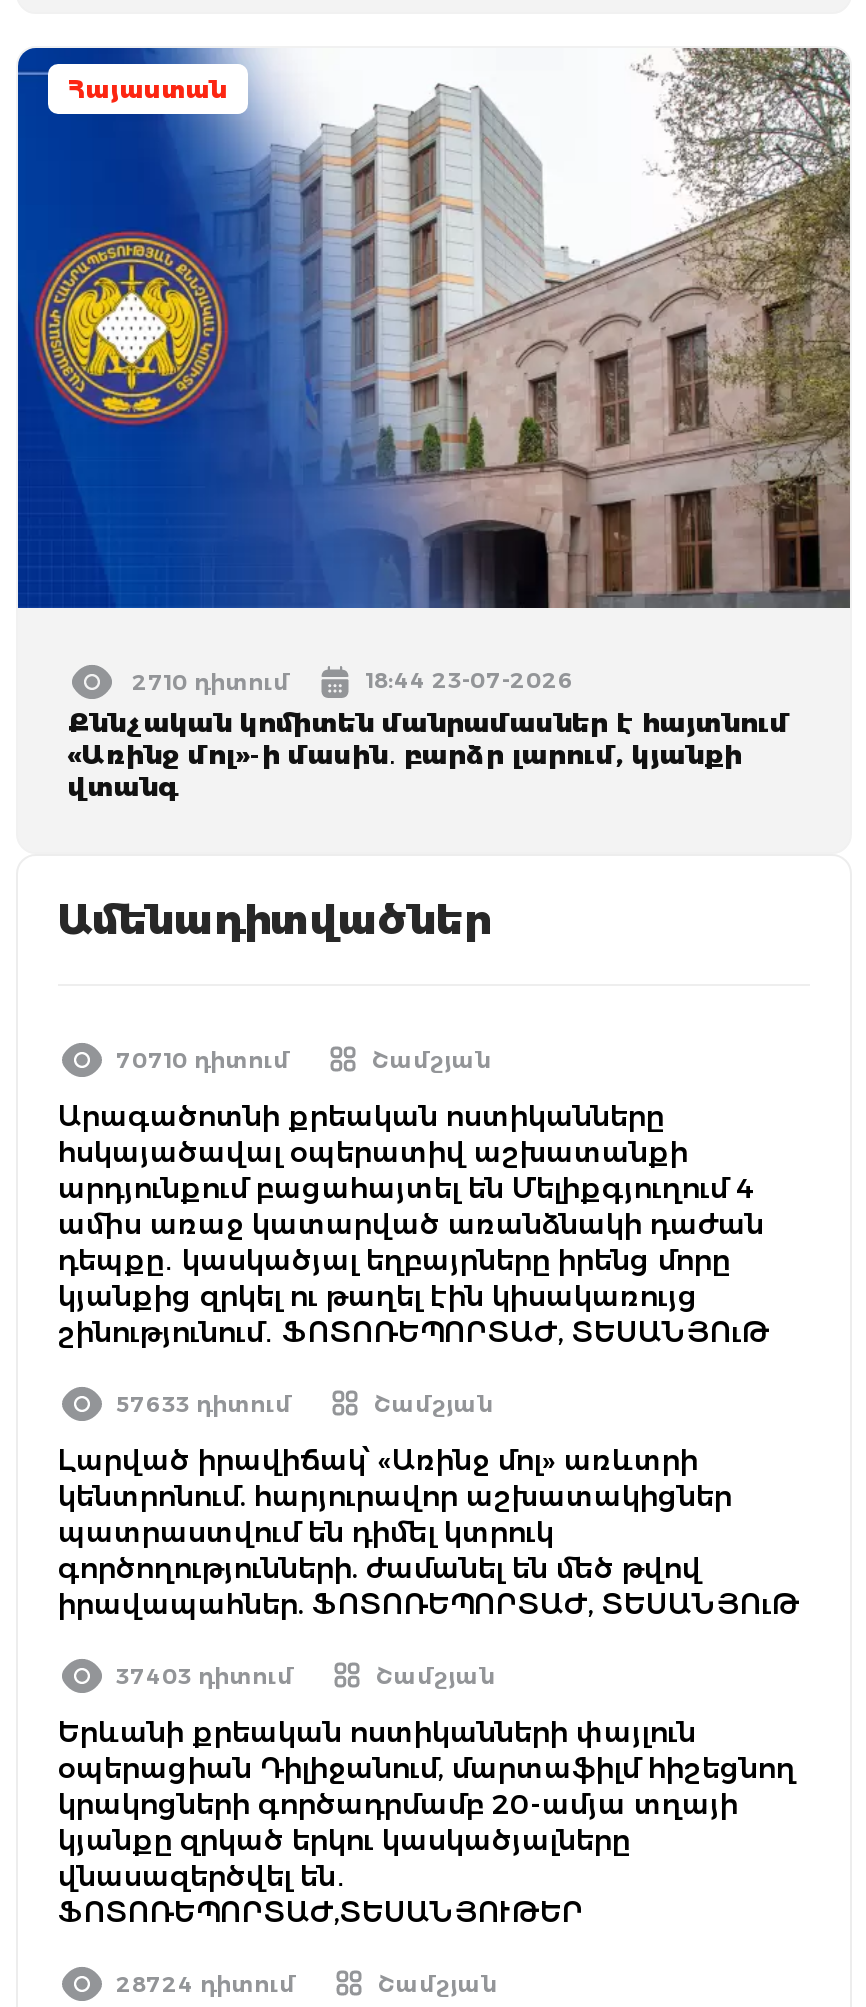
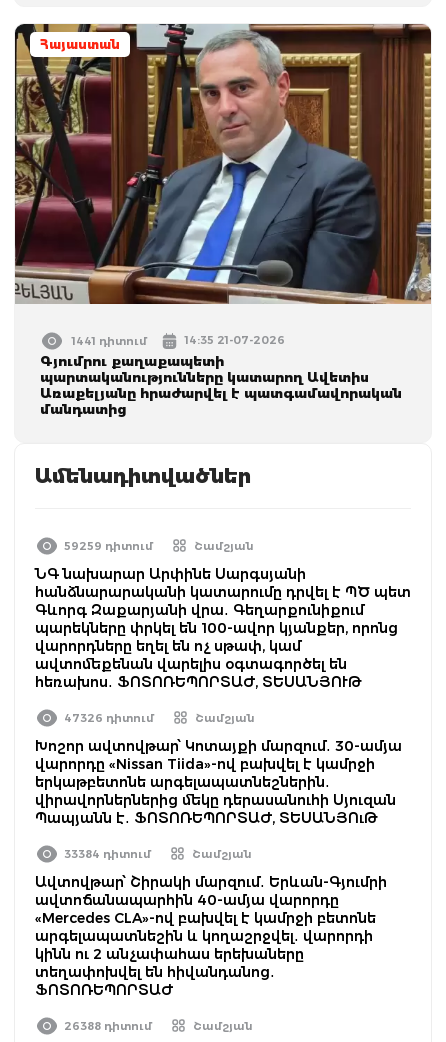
[16,46,850,801] [image] | 2710 դիտում | 18:44 23-07-2026 | Քննչական կոմիտեն մանրամասներ է հայտնում | «Առինջ մոլ»-ի մասին․ բարձր լարում, կյանքի | վտանգ -> [14,23,431,417] [image] | 1441 դիտում | 14:35 21-07-2026 | Գյումրու քաղաքապետի | պարտականությունները կատարող Ավետիս | Առաքելյանը հրաժարվել է պատգամավորական | մանդատից
[116,1045,290,1073] 70710 դիտում -> [64,539,153,553] 59259 դիտում
[58,1097,770,1349] Արագածոտնի քրեական ոստիկանները | հսկայածավալ օպերատիվ աշխատանքի | արդյունքում բացահայտել են Մելիքգյուղում 4 | ամիս առաջ կատարված առանձնակի դաժան | դեպքը․ կասկածյալ եղբայրները իրենց մորը | կյանքից զրկել ու թաղել էին կիսակառույց | շինությունում․ ՖՈՏՈՌԵՊՈՐՏԱԺ, ՏԵՍԱՆՅՈւԹ -> [35,565,411,691] ՆԳ նախարար Արփինե Սարգսյանի | հանձնարարականի կատարումը դրվել է ՊԾ պետ | Գևորգ Զաքարյանի վրա․ Գեղարքունիքում | պարեկները փրկել են 100-ավոր կյանքեր, որոնց | վարորդները եղել են ոչ սթափ, կամ | ավտոմեքենան վարելիս օգտագործել են | հեռախոս․ ՖՈՏՈՌԵՊՈՐՏԱԺ, ՏԵՍԱՆՅՈՒԹ
[116,1389,292,1417] 57633 դիտում -> [64,711,154,725] 47326 դիտում
[58,1441,800,1621] Լարված իրավիճակ՝ «Առինջ մոլ» առևտրի | կենտրոնում. հարյուրավոր աշխատակիցներ | պատրաստվում են դիմել կտրուկ | գործողությունների. ժամանել են մեծ թվով | իրավապահներ. ՖՈՏՈՌԵՊՈՐՏԱԺ, ՏԵՍԱՆՅՈւԹ -> [35,737,402,827] Խոշոր ավտովթար՝ Կոտայքի մարզում․ 30-ամյա | վարորդը «Nissan Tiida»-ով բախվել է կամրջի | երկաթբետոնե արգելապատնեշներին․ | վիրավորներներից մեկը դերասանուհի Սյուզան | Պապյանն է․ ՖՈՏՈՌԵՊՈՐՏԱԺ, ՏԵՍԱՆՅՈւԹ
[116,1661,294,1689] 37403 դիտում -> [64,847,151,861] 33384 դիտում
[58,1713,796,1929] Երևանի քրեական ոստիկանների փայլուն | օպերացիան Դիլիջանում, մարտաֆիլմ հիշեցնող | կրակոցների գործադրմամբ 20-ամյա տղայի | կյանքը զրկած երկու կասկածյալները | վնասազերծվել են․ | ՖՈՏՈՌԵՊՈՐՏԱԺ,ՏԵՍԱՆՅՈՒԹԵՐ -> [35,873,387,999] Ավտովթար՝ Շիրակի մարզում․ Երևան-Գյումրի | ավտոճանապարհին 40-ամյա վարորդը | «Mercedes CLA»-ով բախվել է կամրջի բետոնե | արգելապատնեշին և կողաշրջվել․ վարորդի | կինն ու 2 անչափահաս երեխաները | տեղափոխվել են հիվանդանոց․ | ՖՈՏՈՌԵՊՈՐՏԱԺ
[116,1969,296,1997] 28724 դիտում -> [64,1019,152,1033] 26388 դիտում

